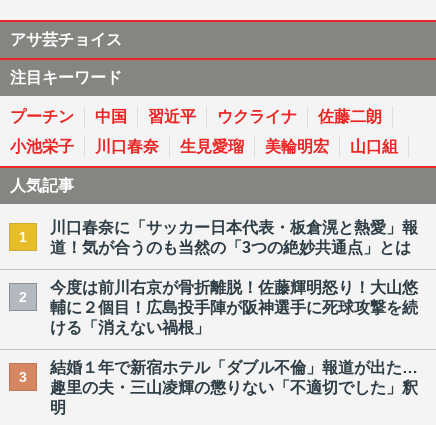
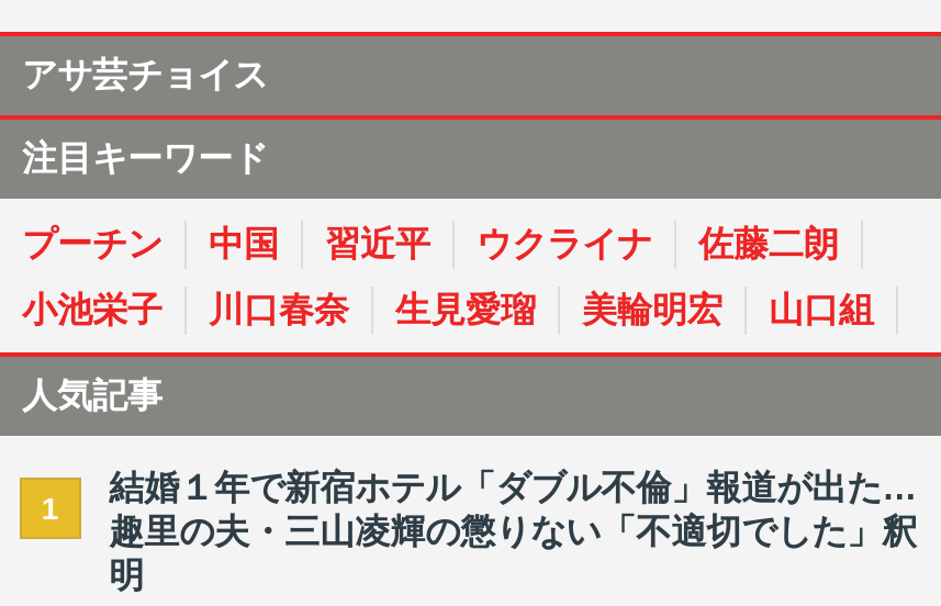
[19,219,418,304] 川口春奈に「サッカー日本代表・板倉滉と熱愛」報 | 道！気が合うのも当然の「3つの絶妙共通点」とは | 2 -> none
[19,279,418,384] 今度は前川右京が骨折離脱！佐藤輝明怒り！大山悠 | 輔に２個目！広島投手陣が阪神選手に死球攻撃を続 | ける「消えない禍根」 | 3 -> none

